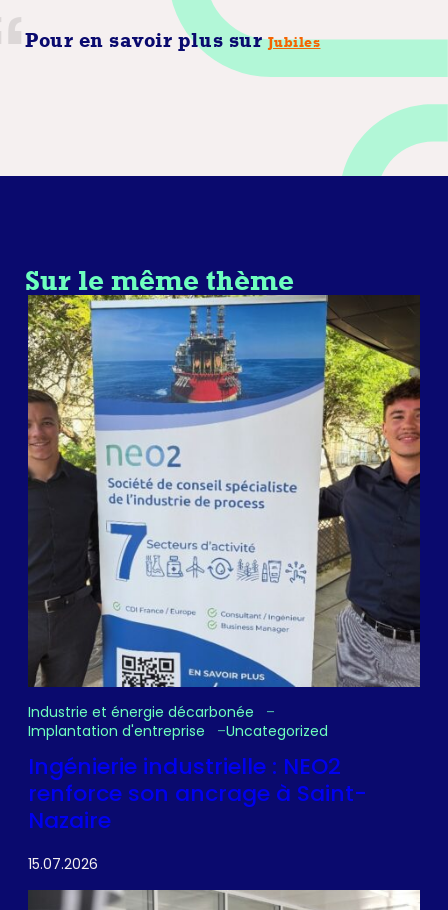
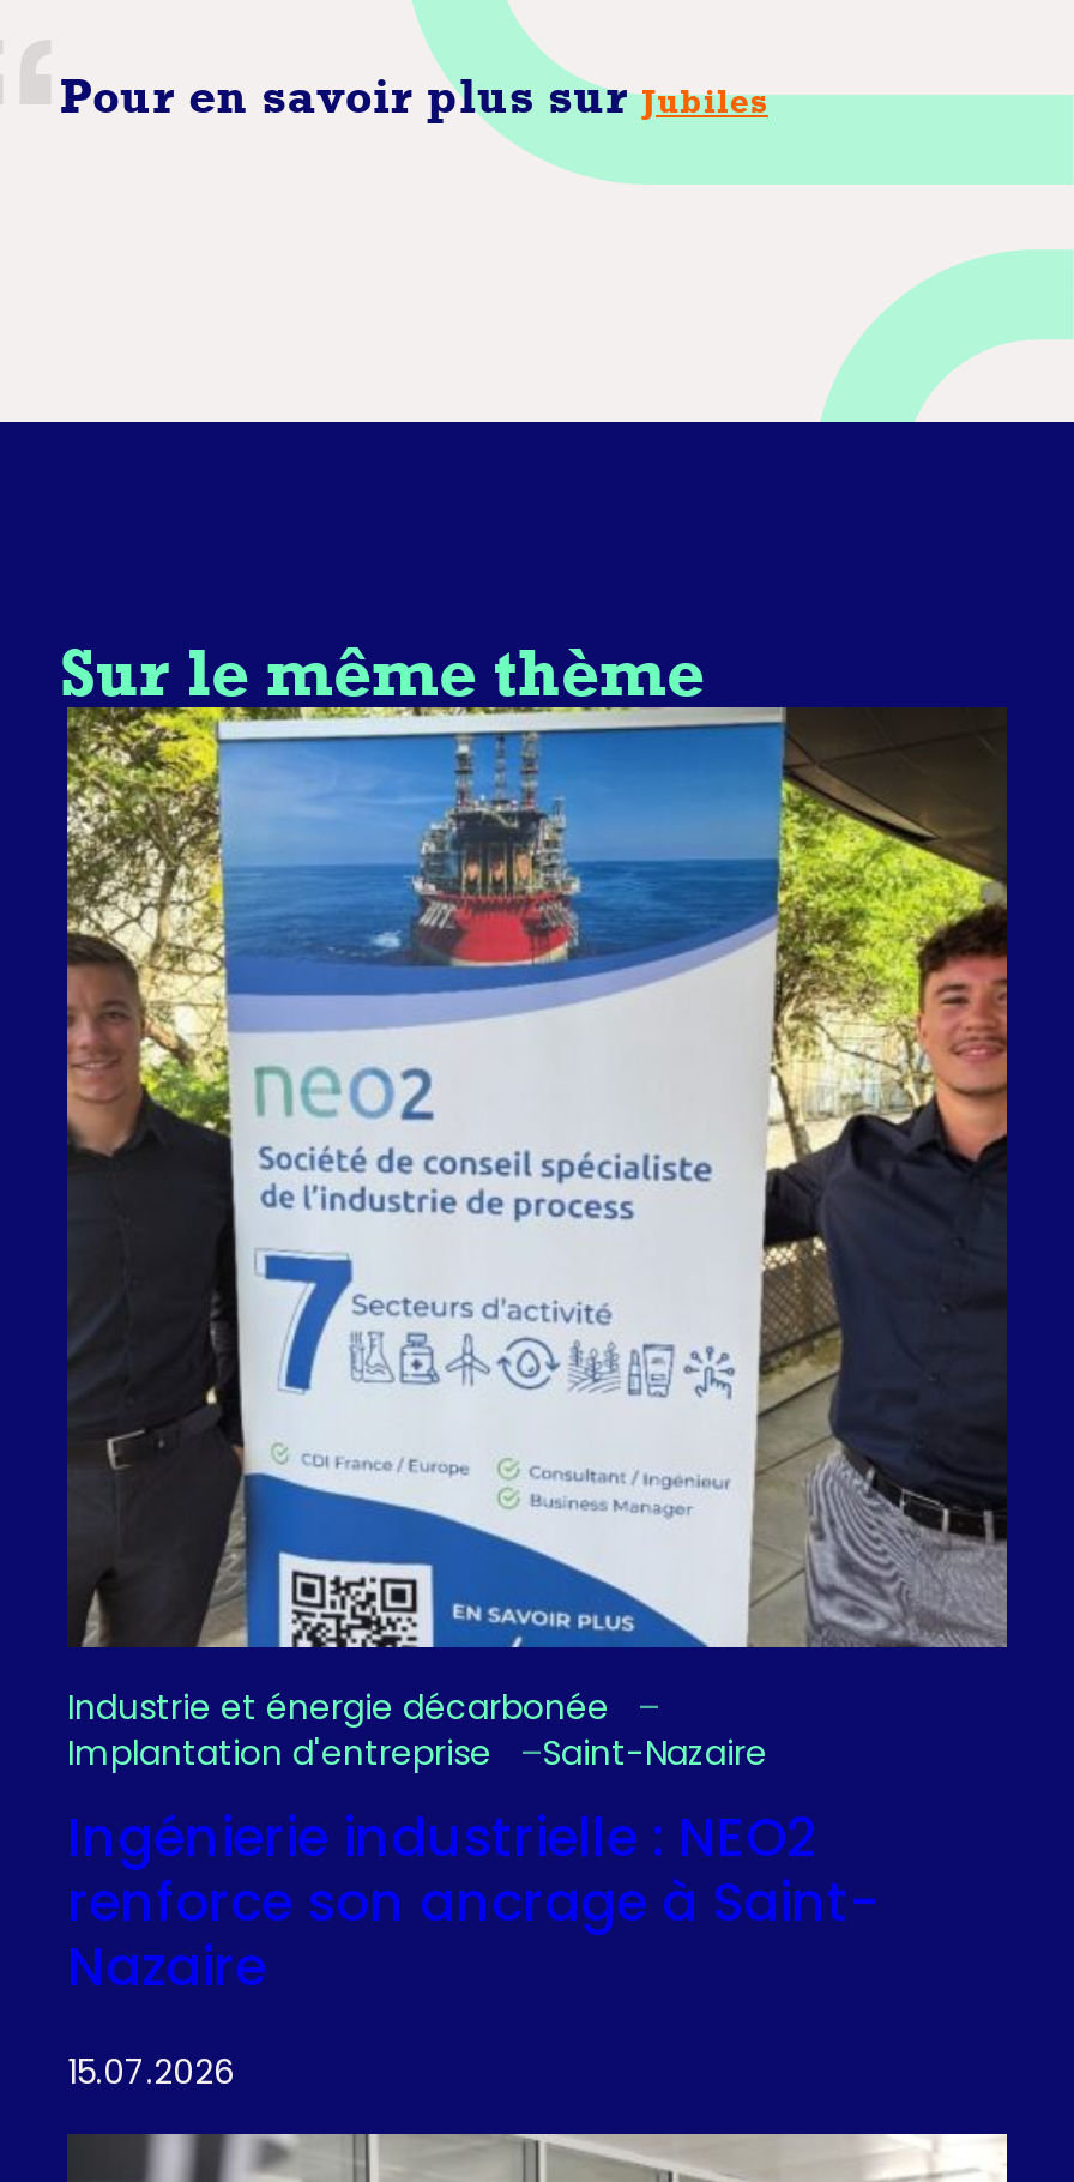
[226,721,328,741] Uncategorized -> [542,1730,767,1777] Saint-Nazaire

